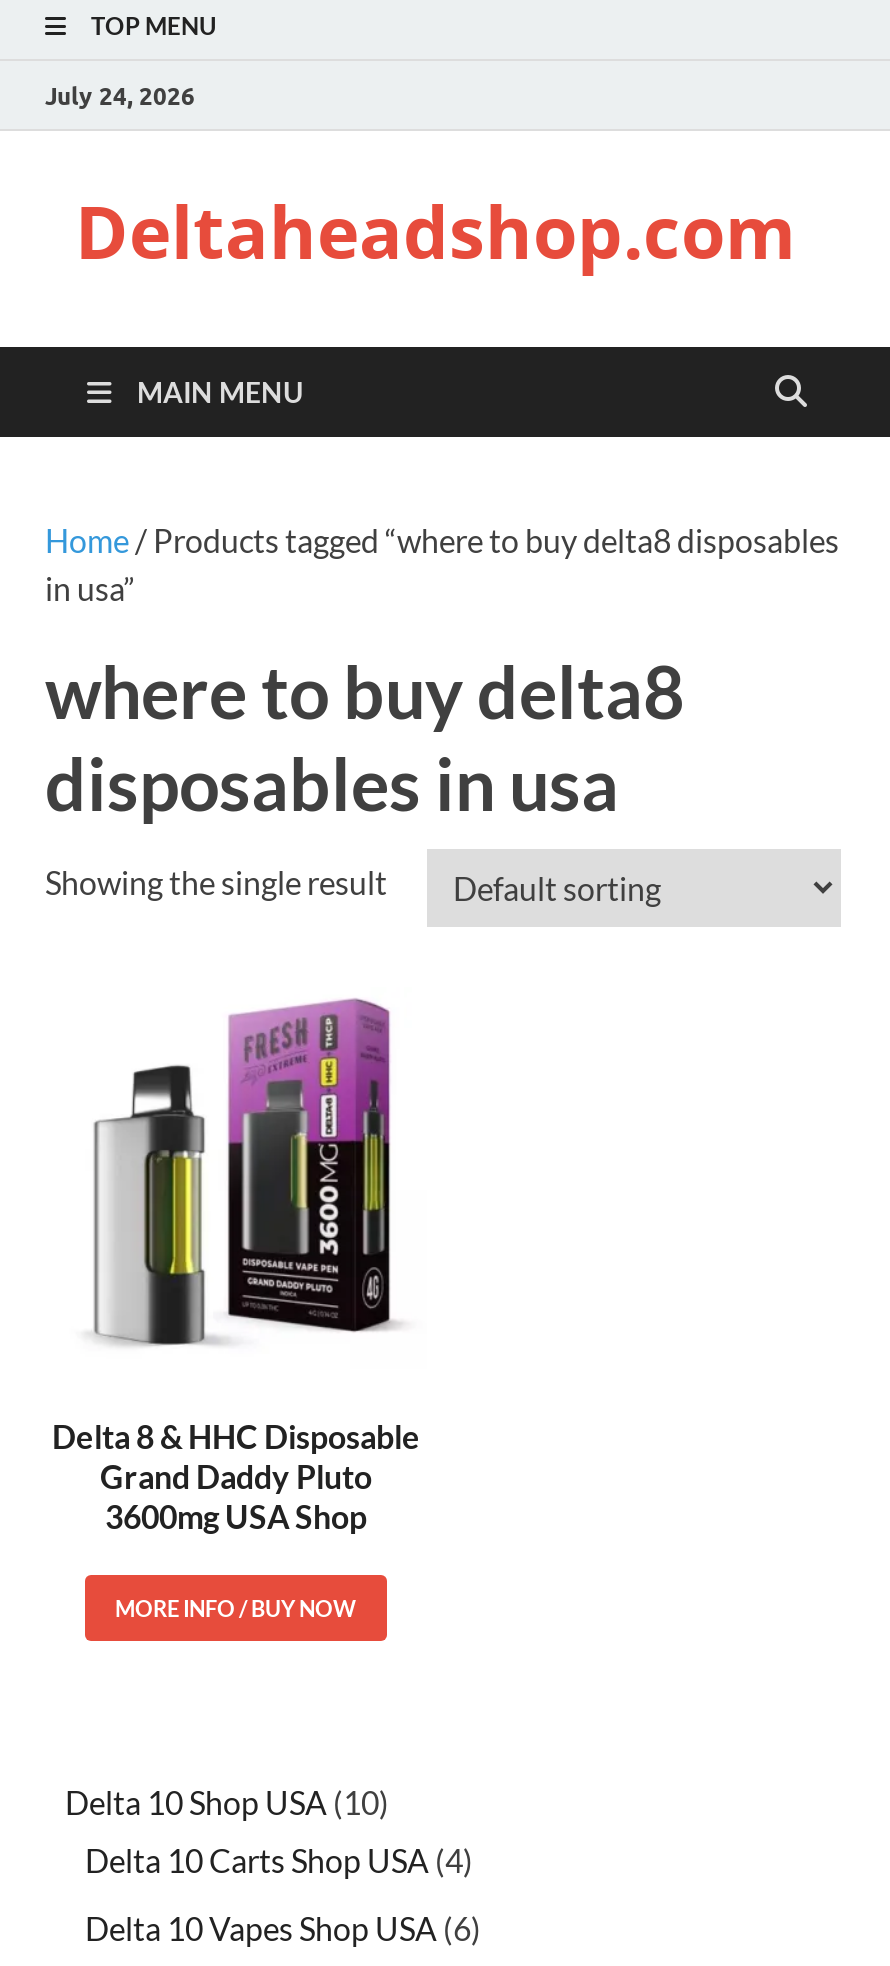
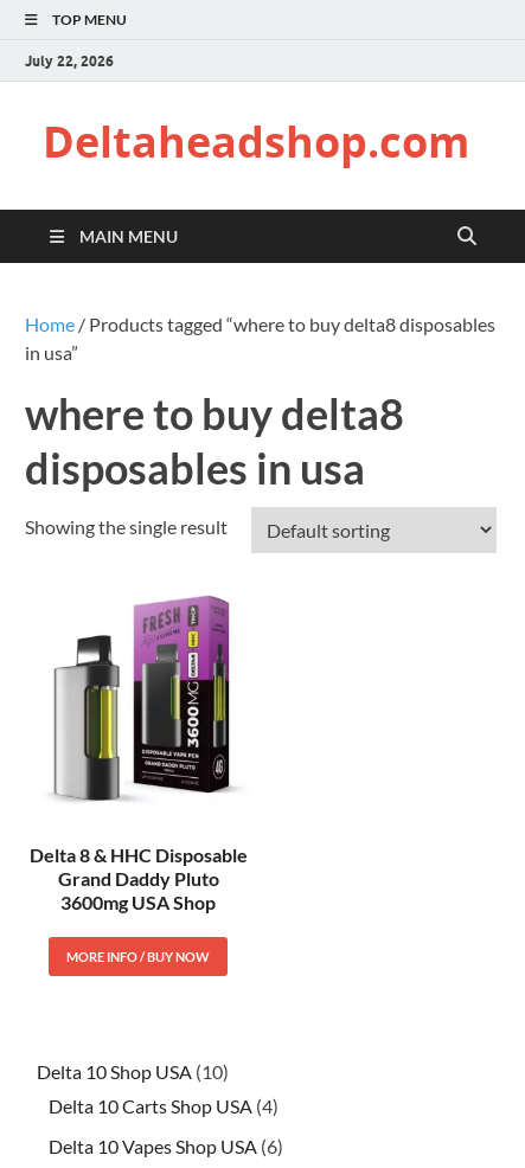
[45,80,195,110] July 24, 2026 -> [25,52,114,69] July 22, 2026

